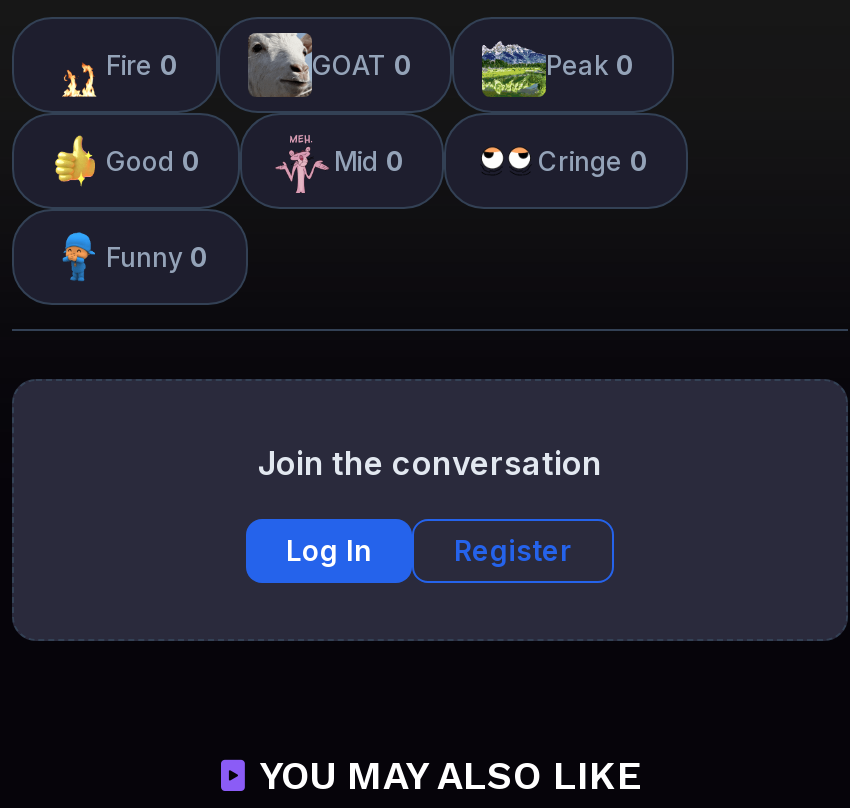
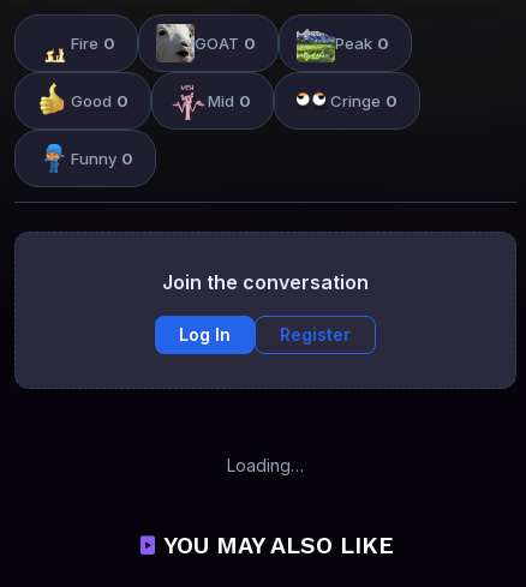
none -> [227,454,304,475] Loading…

